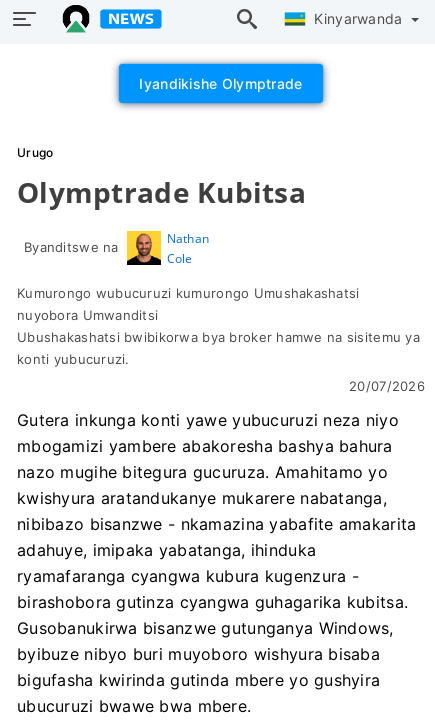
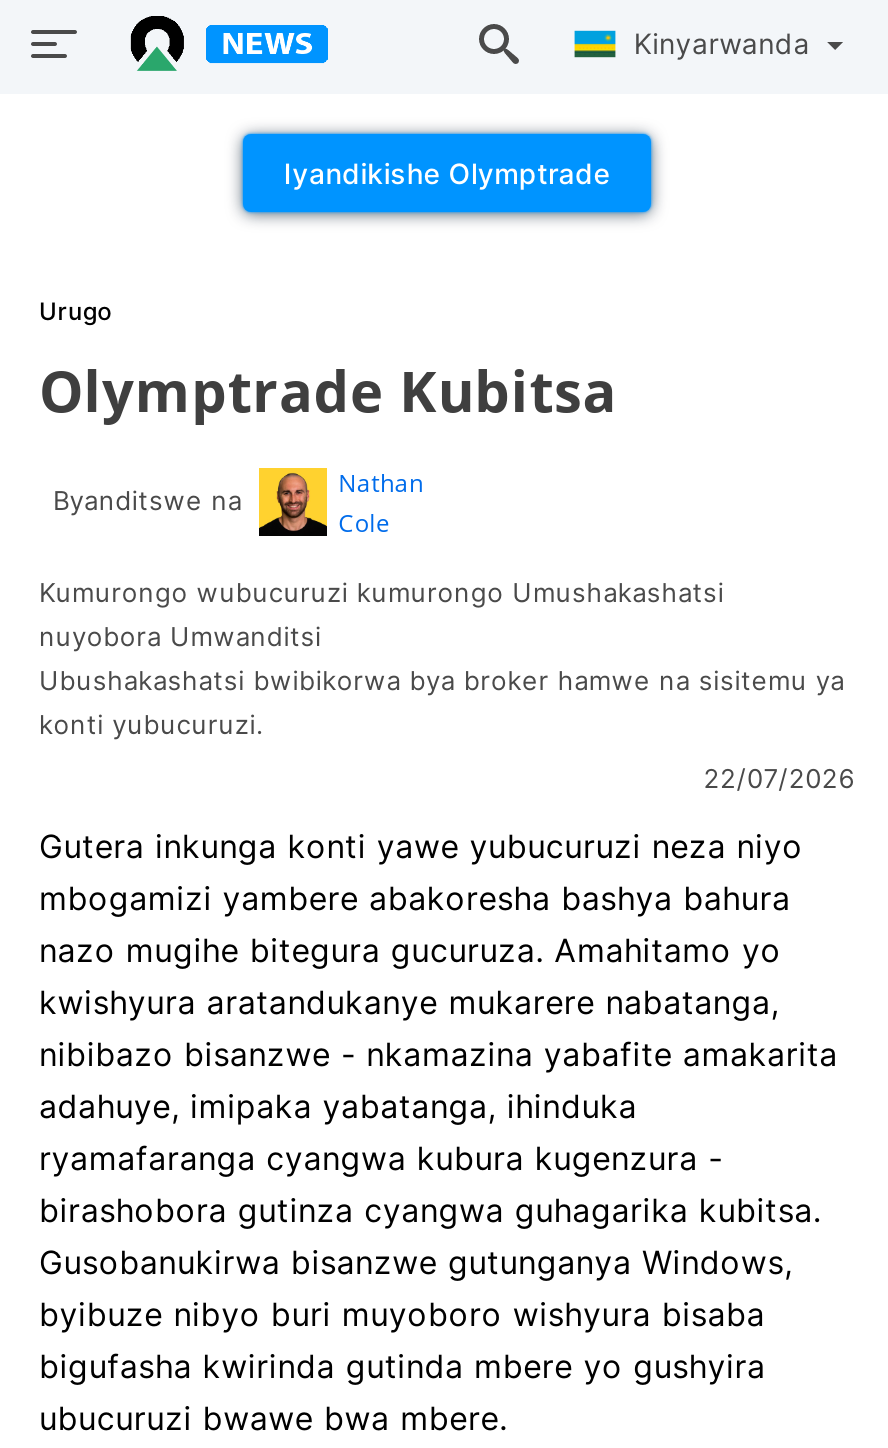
[349,378,425,394] 20/07/2026 -> [703,762,855,794] 22/07/2026

